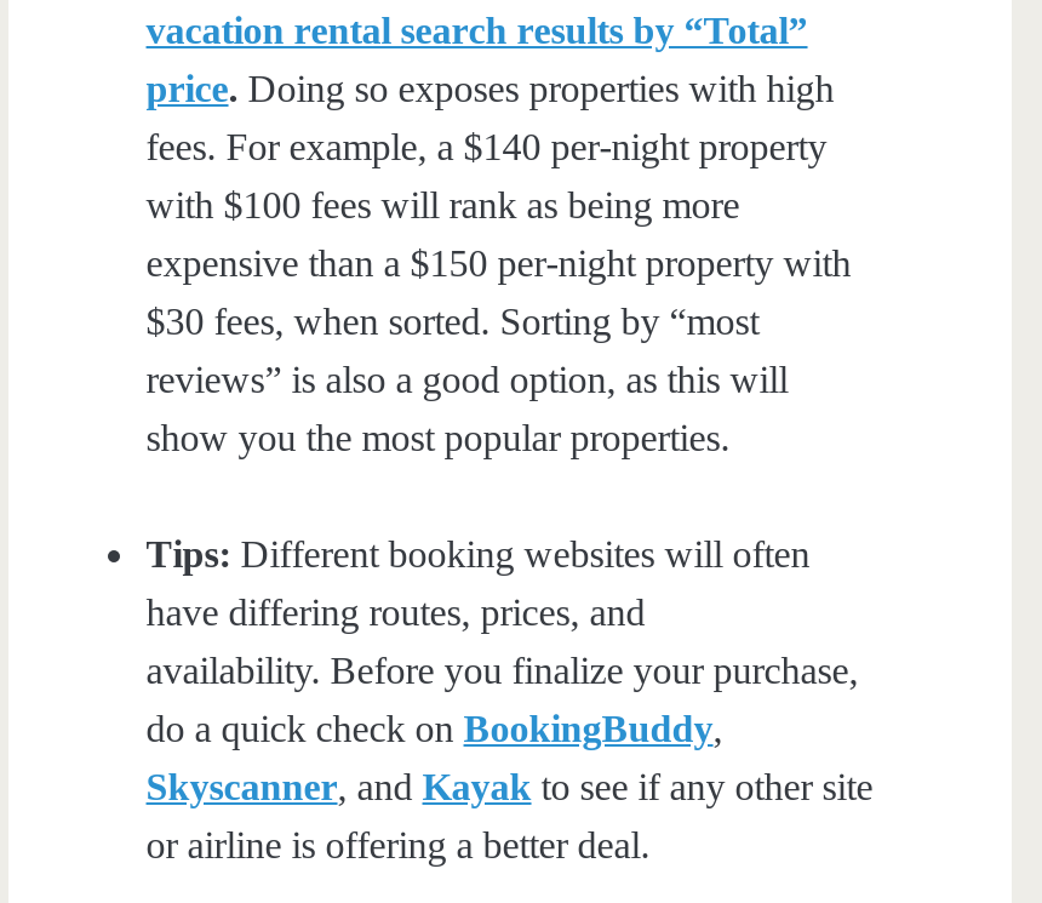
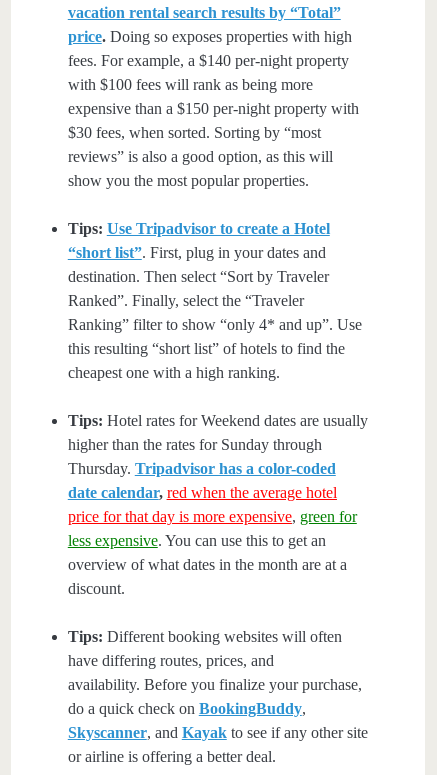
none -> [68,220,368,597] Tips: Use Tripadvisor to create a Hotel | “short list”. First, plug in your dates and | destination. Then select “Sort by Traveler | Ranked”. Finally, select the “Traveler | Ranking” filter to show “only 4* and up”. Use | this resulting “short list” of hotels to find the | cheapest one with a high ranking. | Tips: Hotel rates for Weekend dates are usually | higher than the rates for Sunday through | Thursday. Tripadvisor has a color-coded | date calendar, red when the average hotel | price for that day is more expensive, green for | less expensive. You can use this to get an | overview of what dates in the month are at a | discount.

